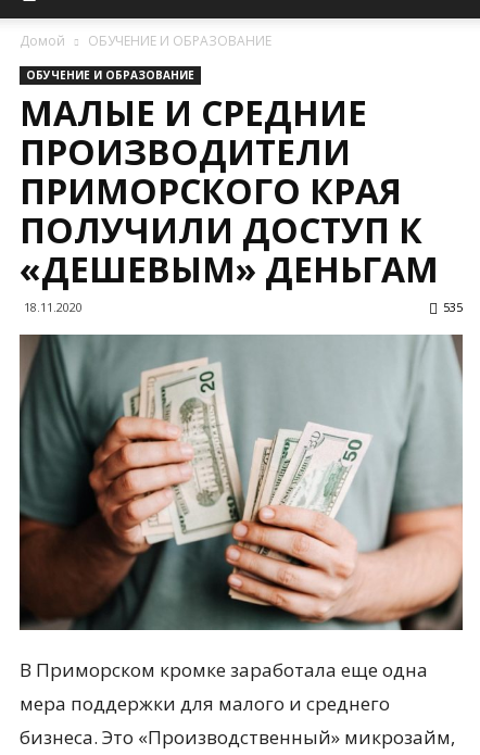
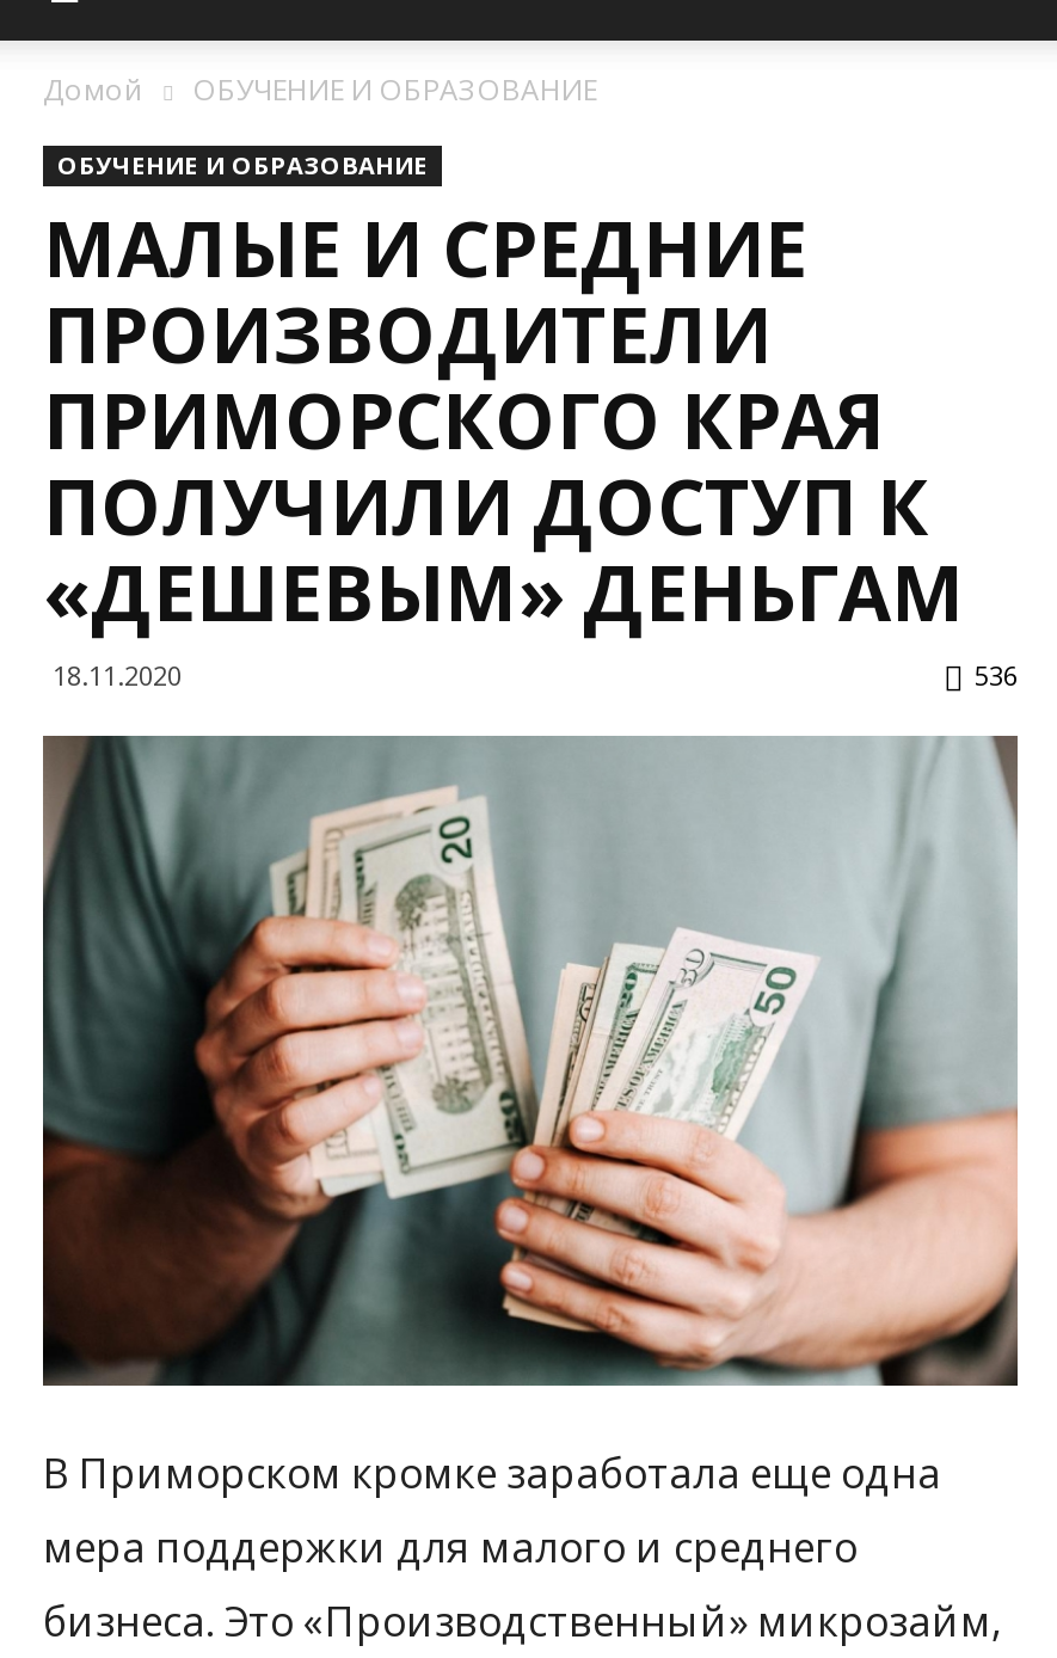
[443,299,463,315] 535 -> [975,657,1018,693] 536

